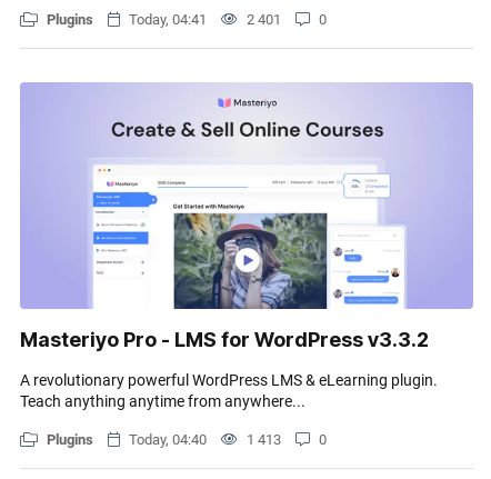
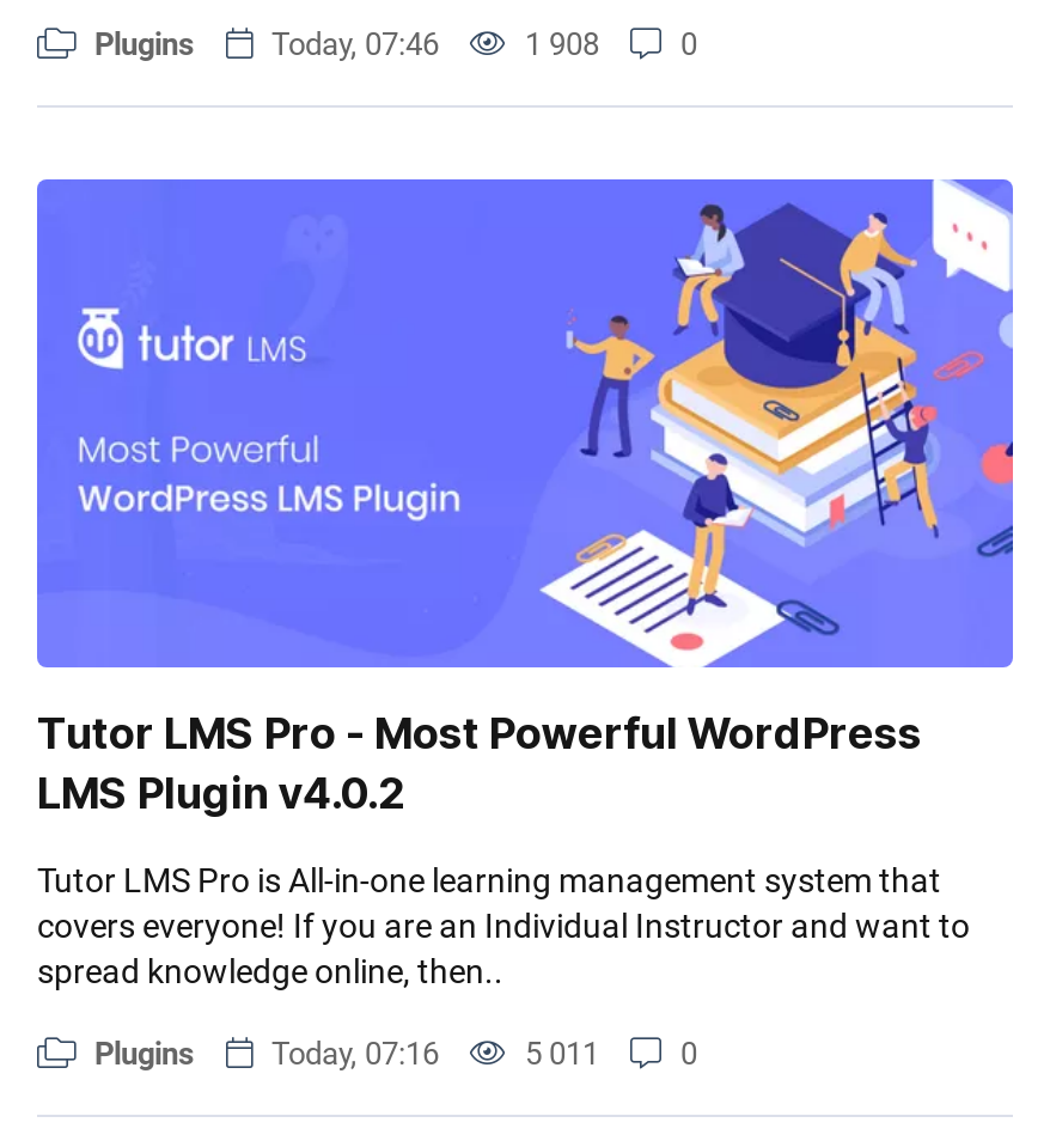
[129,11,207,28] Today, 04:41 -> [271,26,439,62] Today, 07:46
[247,11,281,28] 2 401 -> [525,26,599,62] 1 908
[20,82,472,351] [image] | Masteriyo Pro - LMS for WordPress v3.3.2 -> [37,179,1015,818] [image] | Tutor LMS Pro - Most Powerful WordPress | LMS Plugin v4.0.2
[20,371,438,410] A revolutionary powerful WordPress LMS & eLearning plugin. | Teach anything anytime from anywhere... -> [37,861,970,990] Tutor LMS Pro is All-in-one learning management system that | covers everyone! If you are an Individual Instructor and want to | spread knowledge online, then..
[129,431,207,448] Today, 04:40 -> [271,1036,439,1072] Today, 07:16
[247,431,281,448] 1 413 -> [525,1036,599,1072] 5 011

